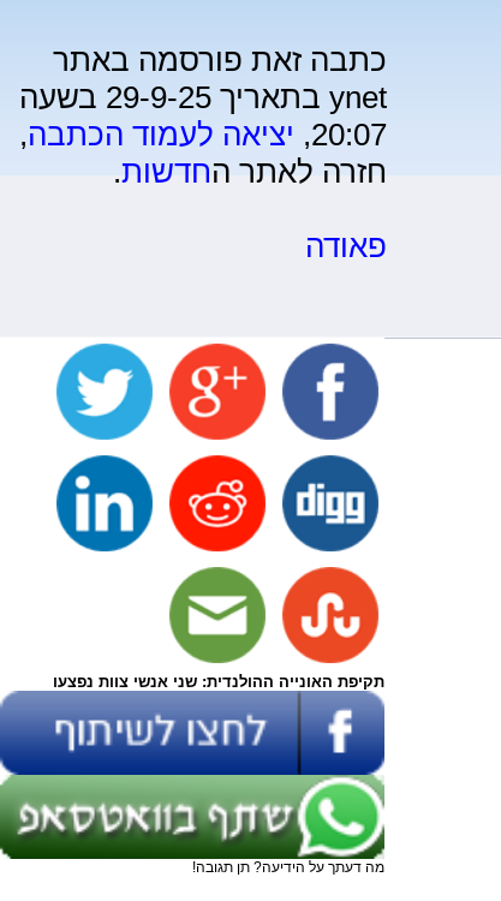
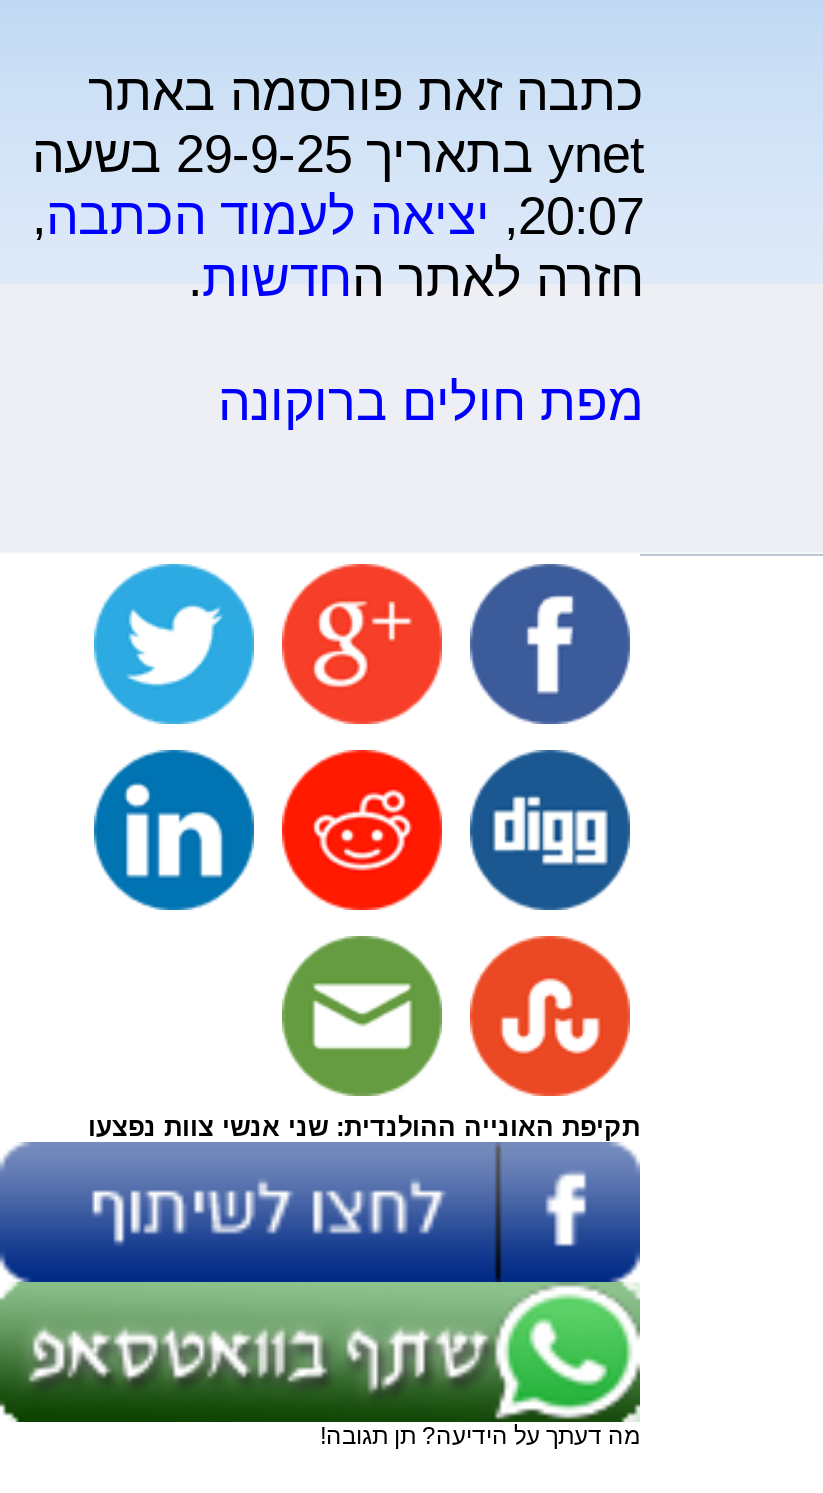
[305,228,387,264] פאודה -> [218,372,644,432] מפת חולים ברוקונה

